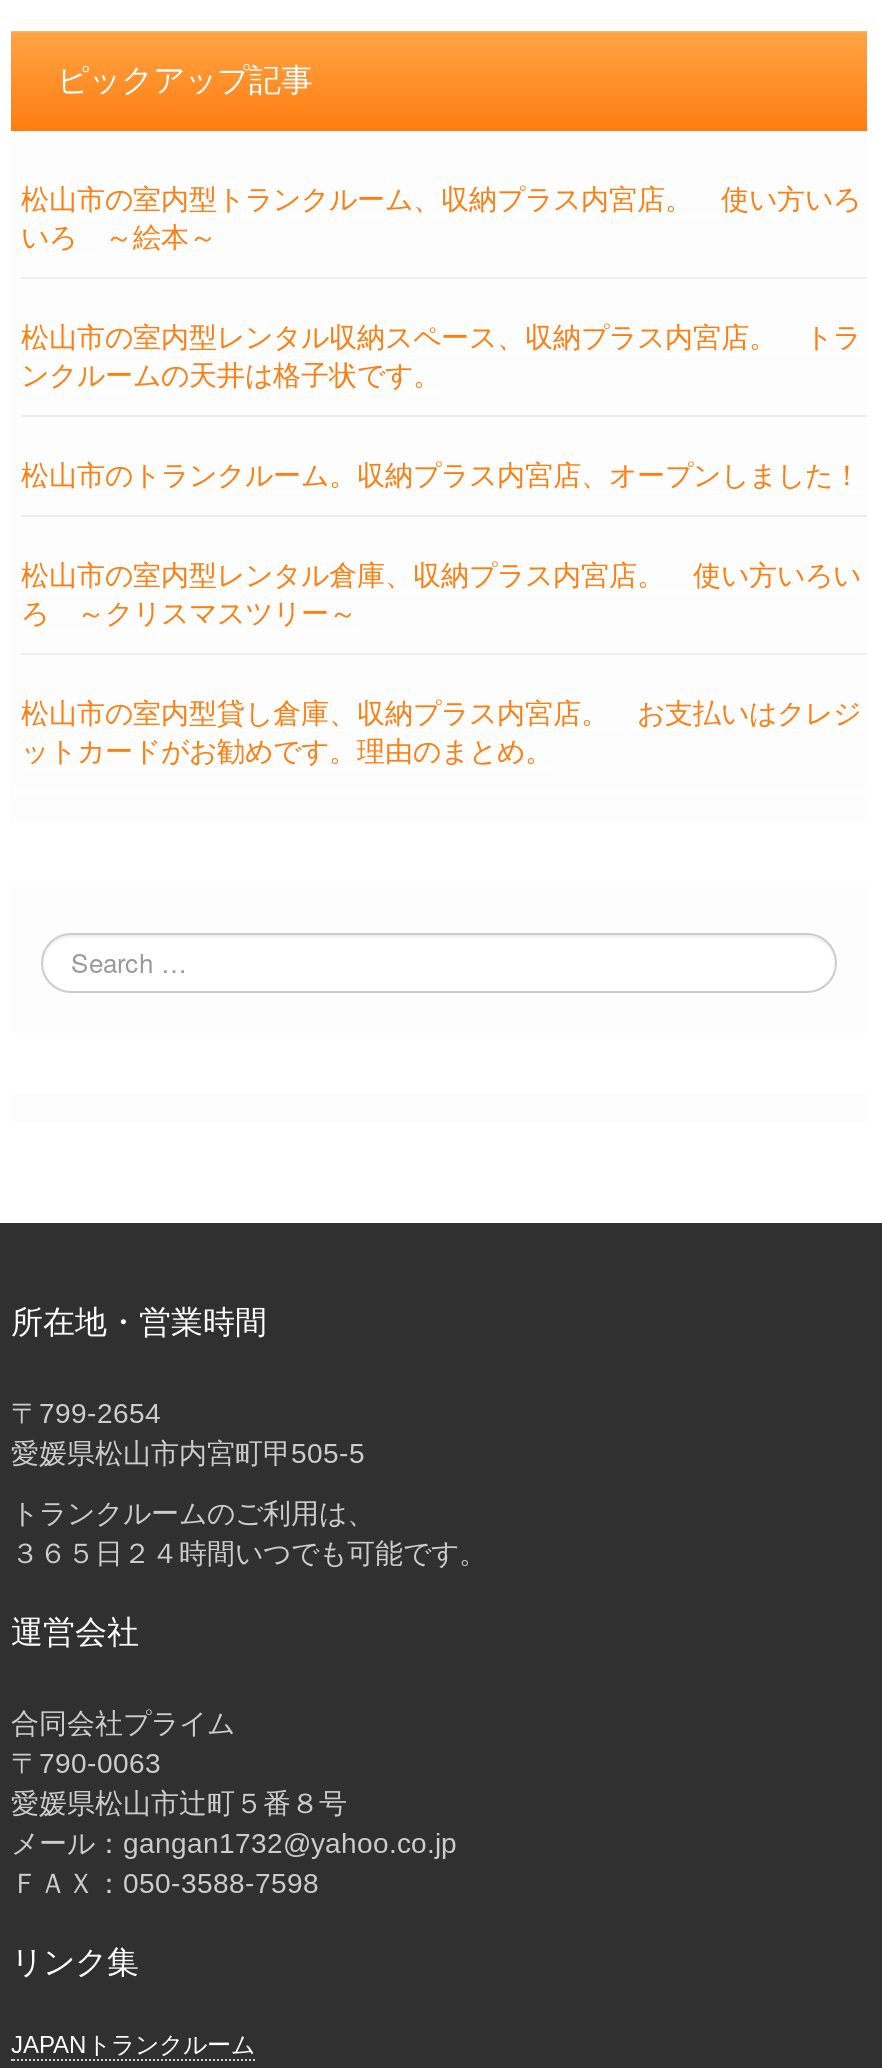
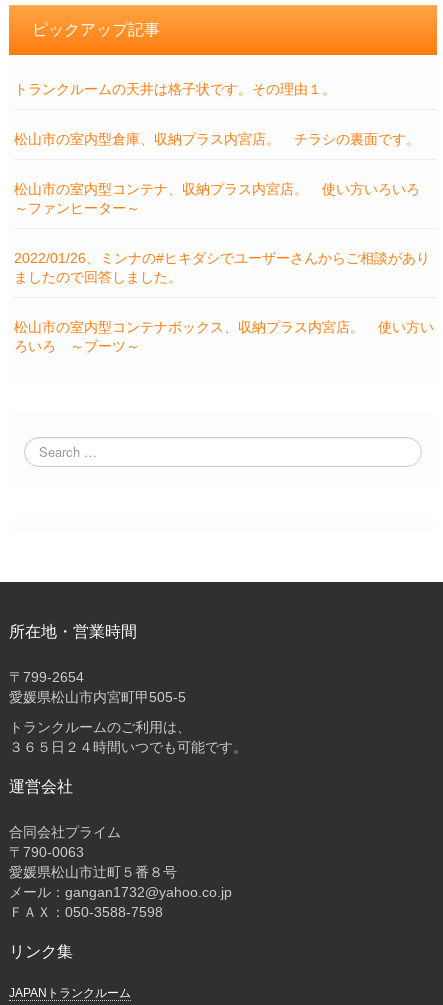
[21,183,861,253] 松山市の室内型トランクルーム、収納プラス内宮店。 使い方いろ | いろ ～絵本～ -> [14,81,336,97] トランクルームの天井は格子状です。その理由１。
[21,321,861,391] 松山市の室内型レンタル収納スペース、収納プラス内宮店。 トラ | ンクルームの天井は格子状です。 -> [14,131,420,147] 松山市の室内型倉庫、収納プラス内宮店。 チラシの裏面です。
[21,459,861,491] 松山市のトランクルーム。収納プラス内宮店、オープンしました！ -> [14,181,434,216] 松山市の室内型コンテナ、収納プラス内宮店。 使い方いろいろ | ～ファンヒーター～
[21,559,861,629] 松山市の室内型レンタル倉庫、収納プラス内宮店。 使い方いろい | ろ ～クリスマスツリー～ -> [14,250,430,285] 2022/01/26、ミンナの#ヒキダシでユーザーさんからご相談があり | ましたので回答しました。
[21,697,861,767] 松山市の室内型貸し倉庫、収納プラス内宮店。 お支払いはクレジ | ットカードがお勧めです。理由のまとめ。 -> [14,319,434,354] 松山市の室内型コンテナボックス、収納プラス内宮店。 使い方い | ろいろ ～ブーツ～

